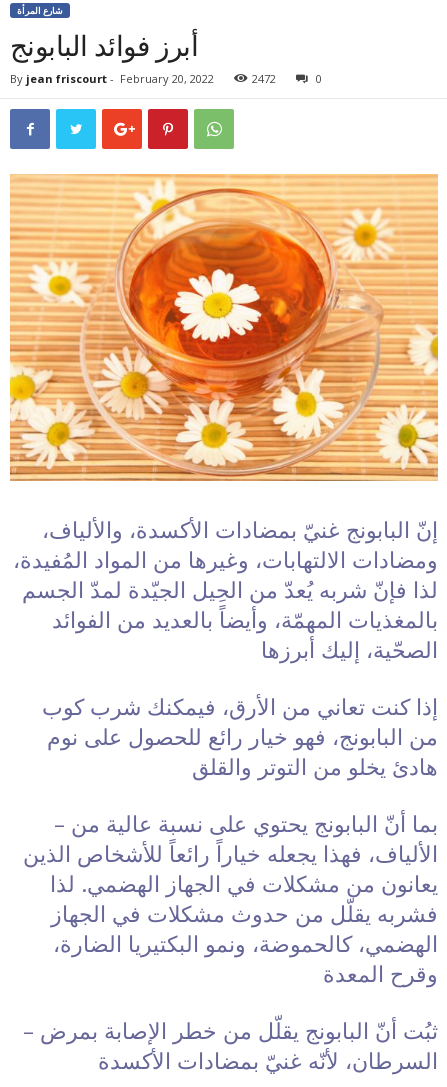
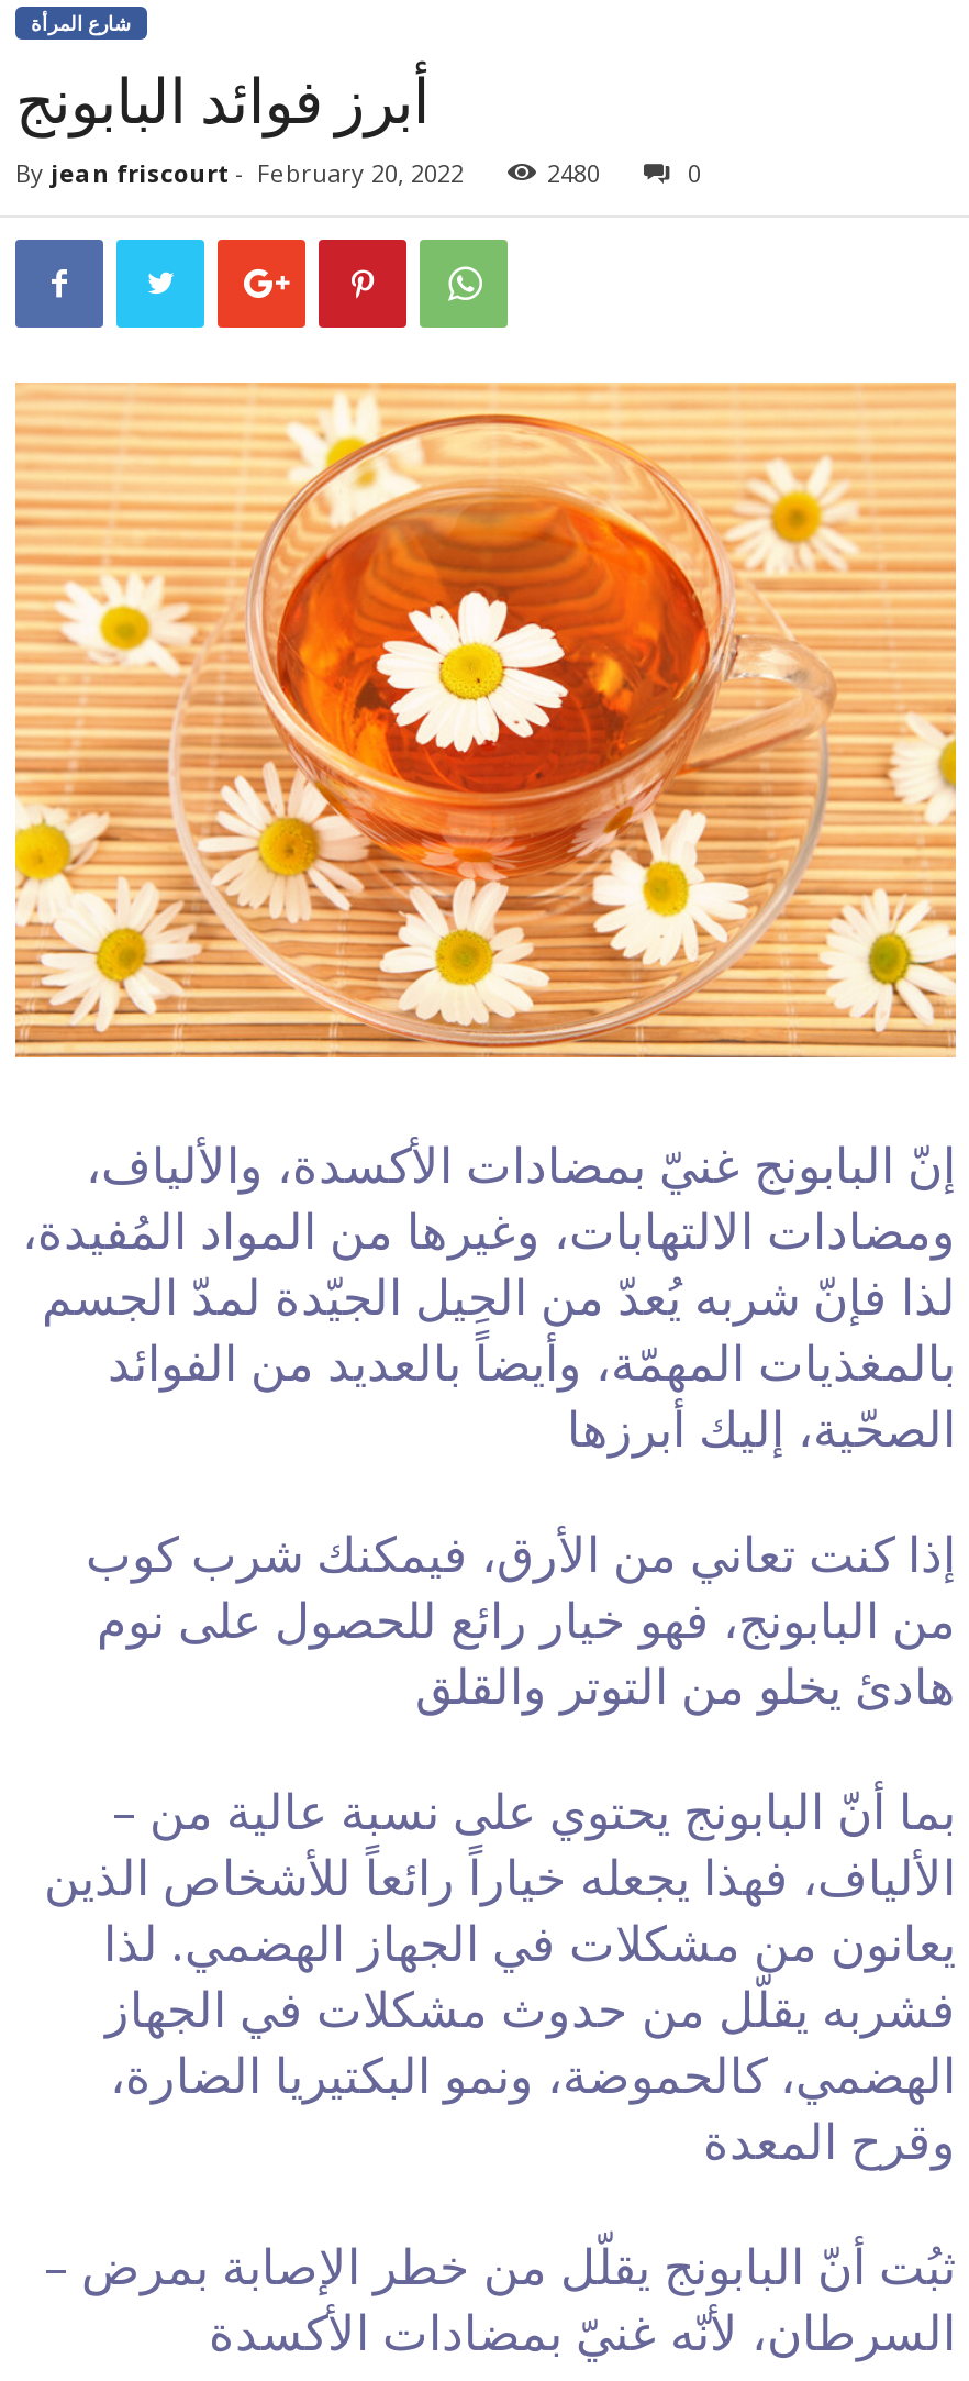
[252,71,276,86] 2472 -> [547,156,600,189] 2480

